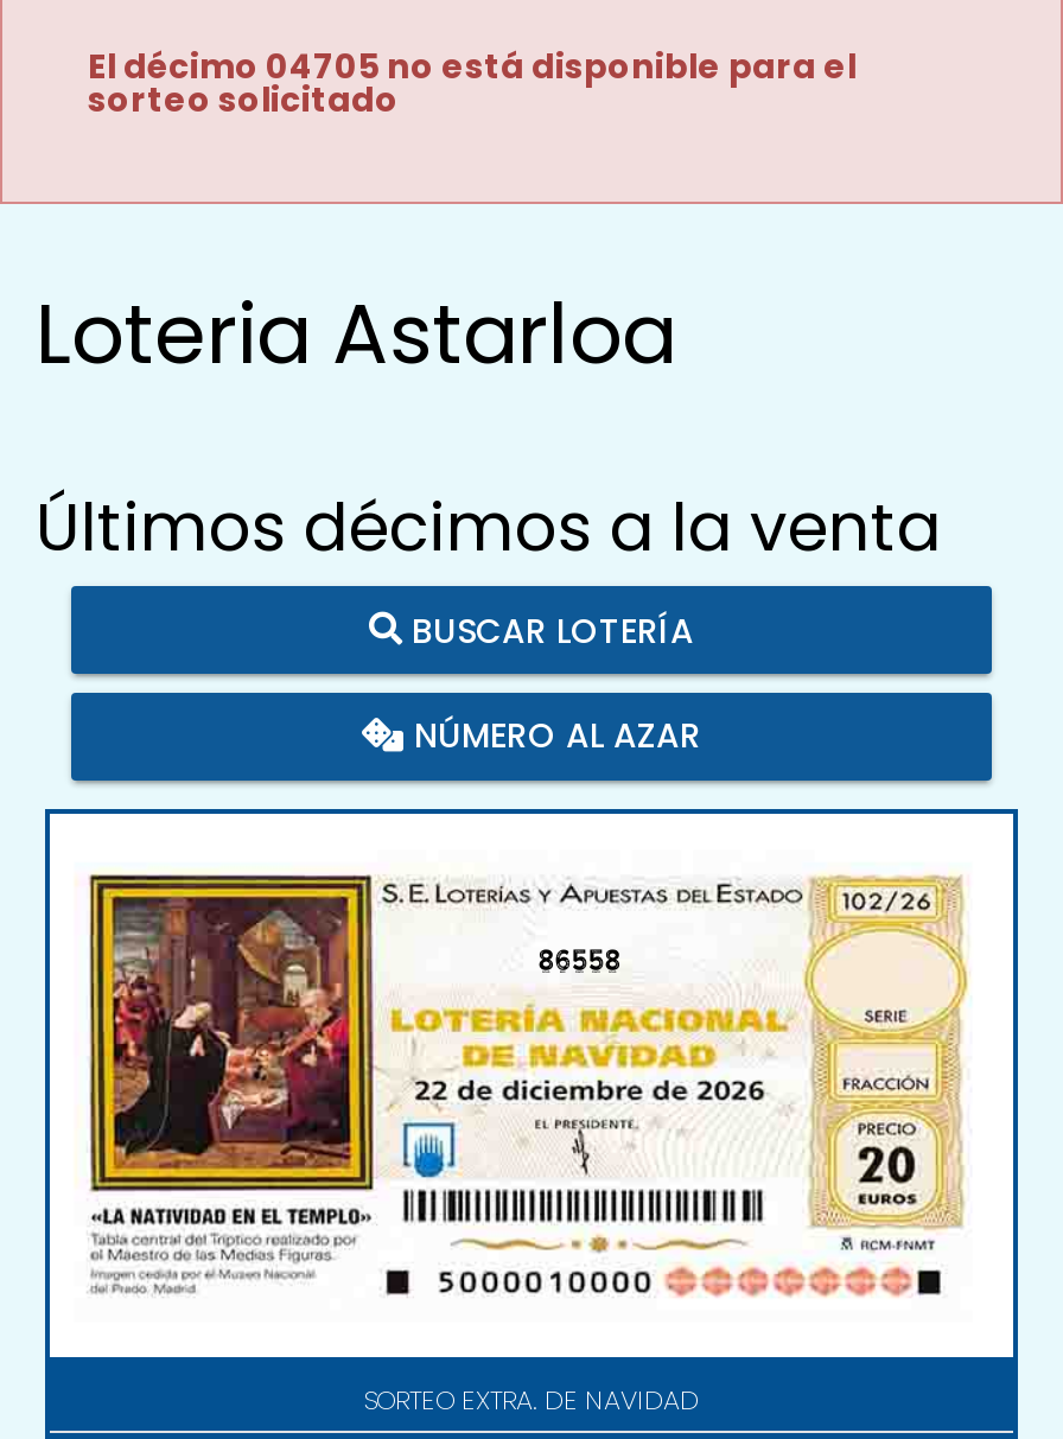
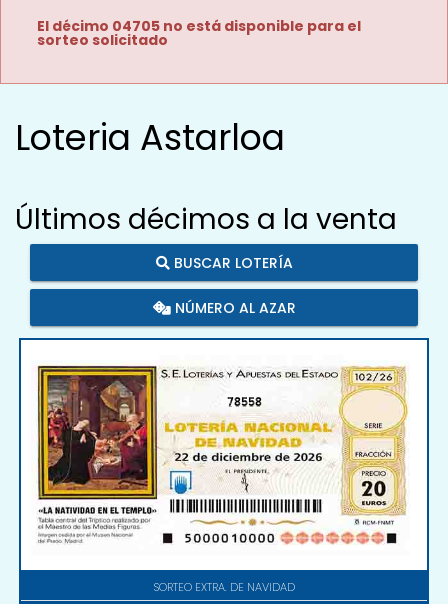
[538,941,621,979] 86558 -> [227,394,262,410] 78558

